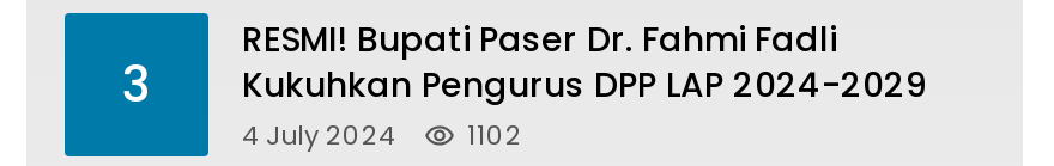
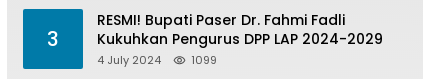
[242,117,522,155] 4 July 2024 1102 -> [97,52,217,68] 4 July 2024 1099

